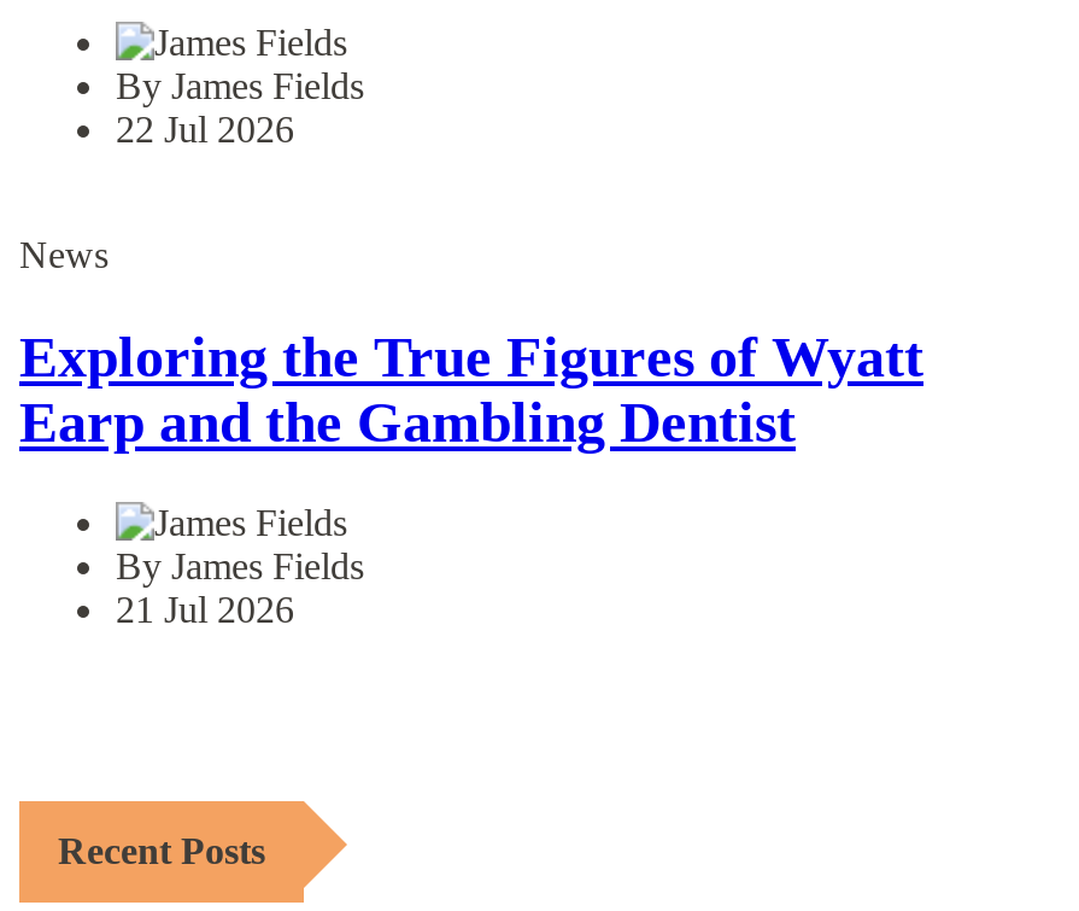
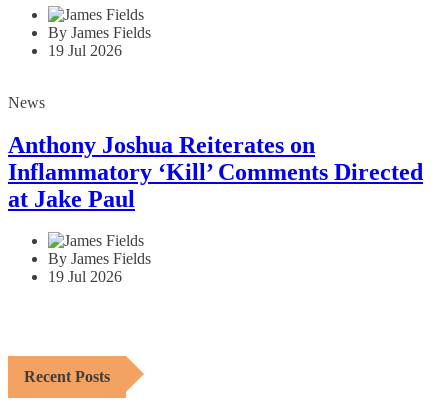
[116,108,294,149] 22 Jul 2026 -> [48,42,122,59] 19 Jul 2026
[19,325,923,452] Exploring the True Figures of Wyatt | Earp and the Gambling Dentist -> [8,131,423,211] Anthony Joshua Reiterates on | Inflammatory ‘Kill’ Comments Directed | at Jake Paul
[116,590,294,631] 21 Jul 2026 -> [48,268,122,285] 19 Jul 2026

